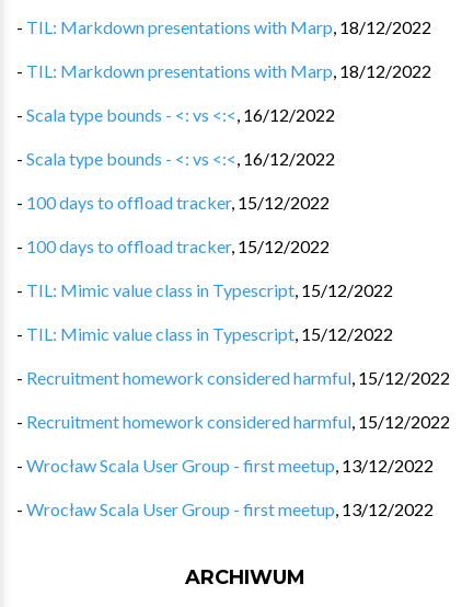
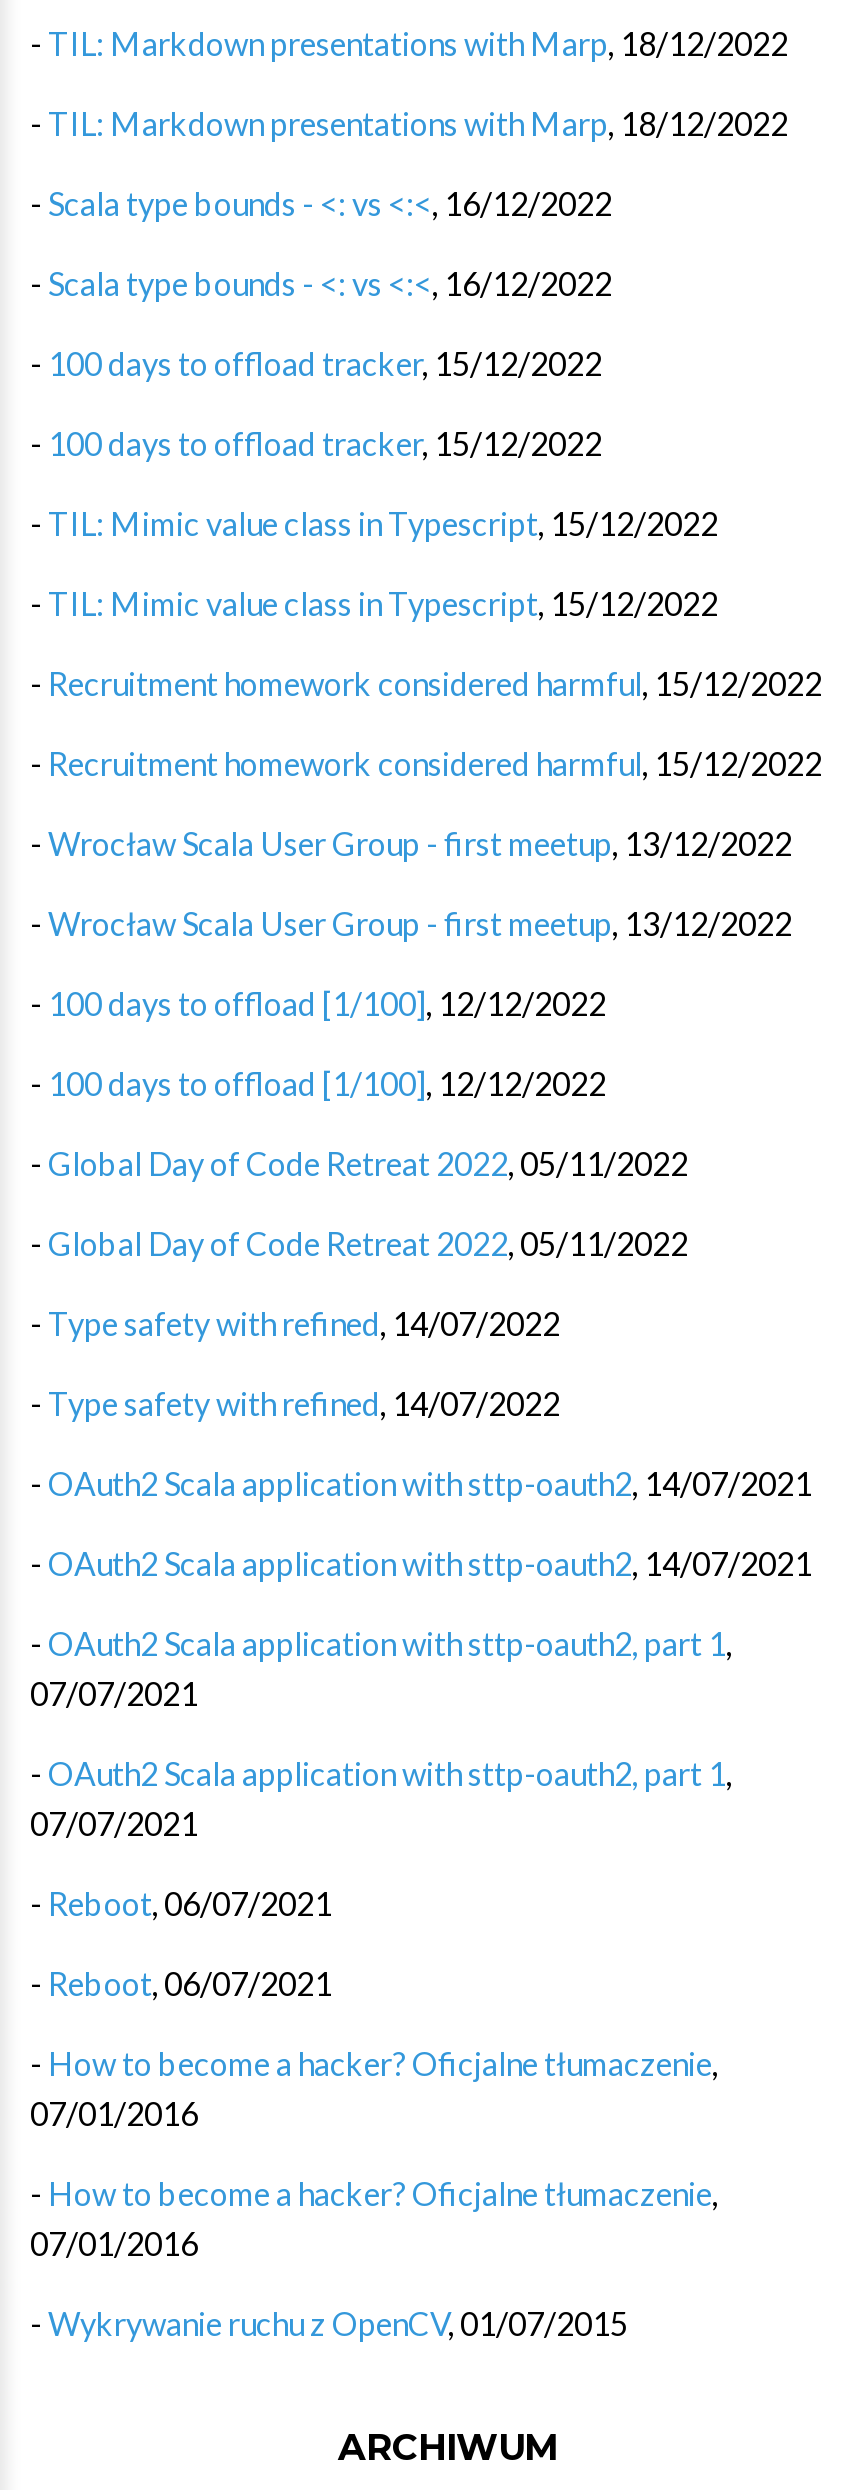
none -> [30,984,812,2342] - 100 days to offload [1/100], 12/12/2022 | - 100 days to offload [1/100], 12/12/2022 | - Global Day of Code Retreat 2022, 05/11/2022 | - Global Day of Code Retreat 2022, 05/11/2022 | - Type safety with refined, 14/07/2022 | - Type safety with refined, 14/07/2022 | - OAuth2 Scala application with sttp-oauth2, 14/07/2021 | - OAuth2 Scala application with sttp-oauth2, 14/07/2021 | - OAuth2 Scala application with sttp-oauth2, part 1, | 07/07/2021 | - OAuth2 Scala application with sttp-oauth2, part 1, | 07/07/2021 | - Reboot, 06/07/2021 | - Reboot, 06/07/2021 | - How to become a hacker? Oficjalne tłumaczenie, | 07/01/2016 | - How to become a hacker? Oficjalne tłumaczenie, | 07/01/2016 | - Wykrywanie ruchu z OpenCV, 01/07/2015

